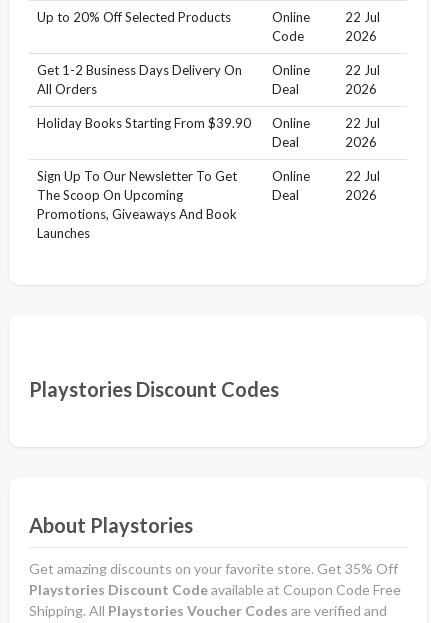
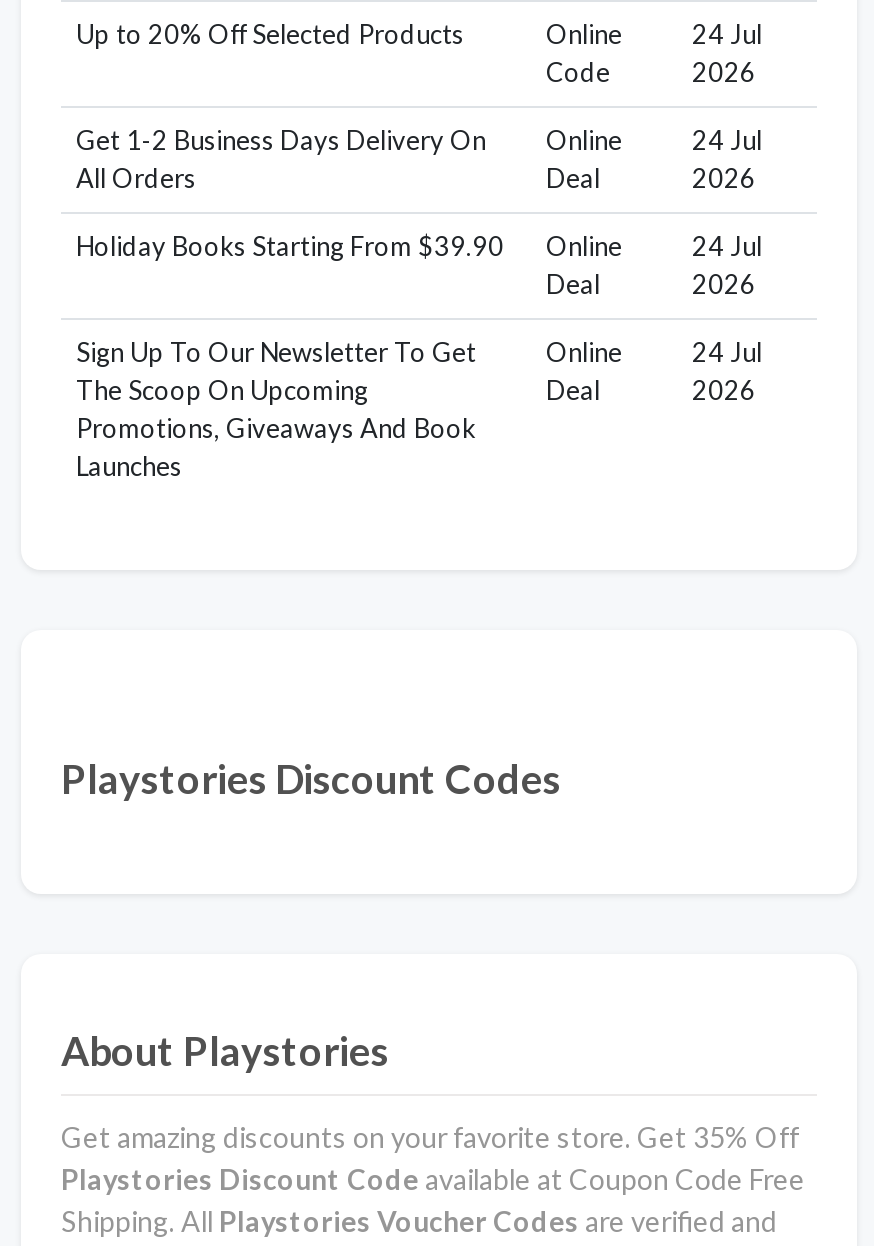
[344,9,379,25] 22 Jul -> [692,19,762,51] 24 Jul
[344,62,379,78] 22 Jul -> [692,125,762,157] 24 Jul
[344,115,379,131] 22 Jul -> [692,231,762,263] 24 Jul
[344,168,379,184] 22 Jul -> [692,337,762,369] 24 Jul

